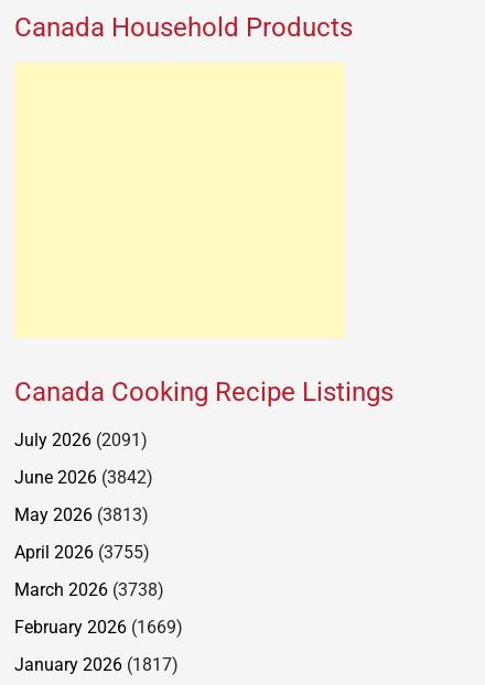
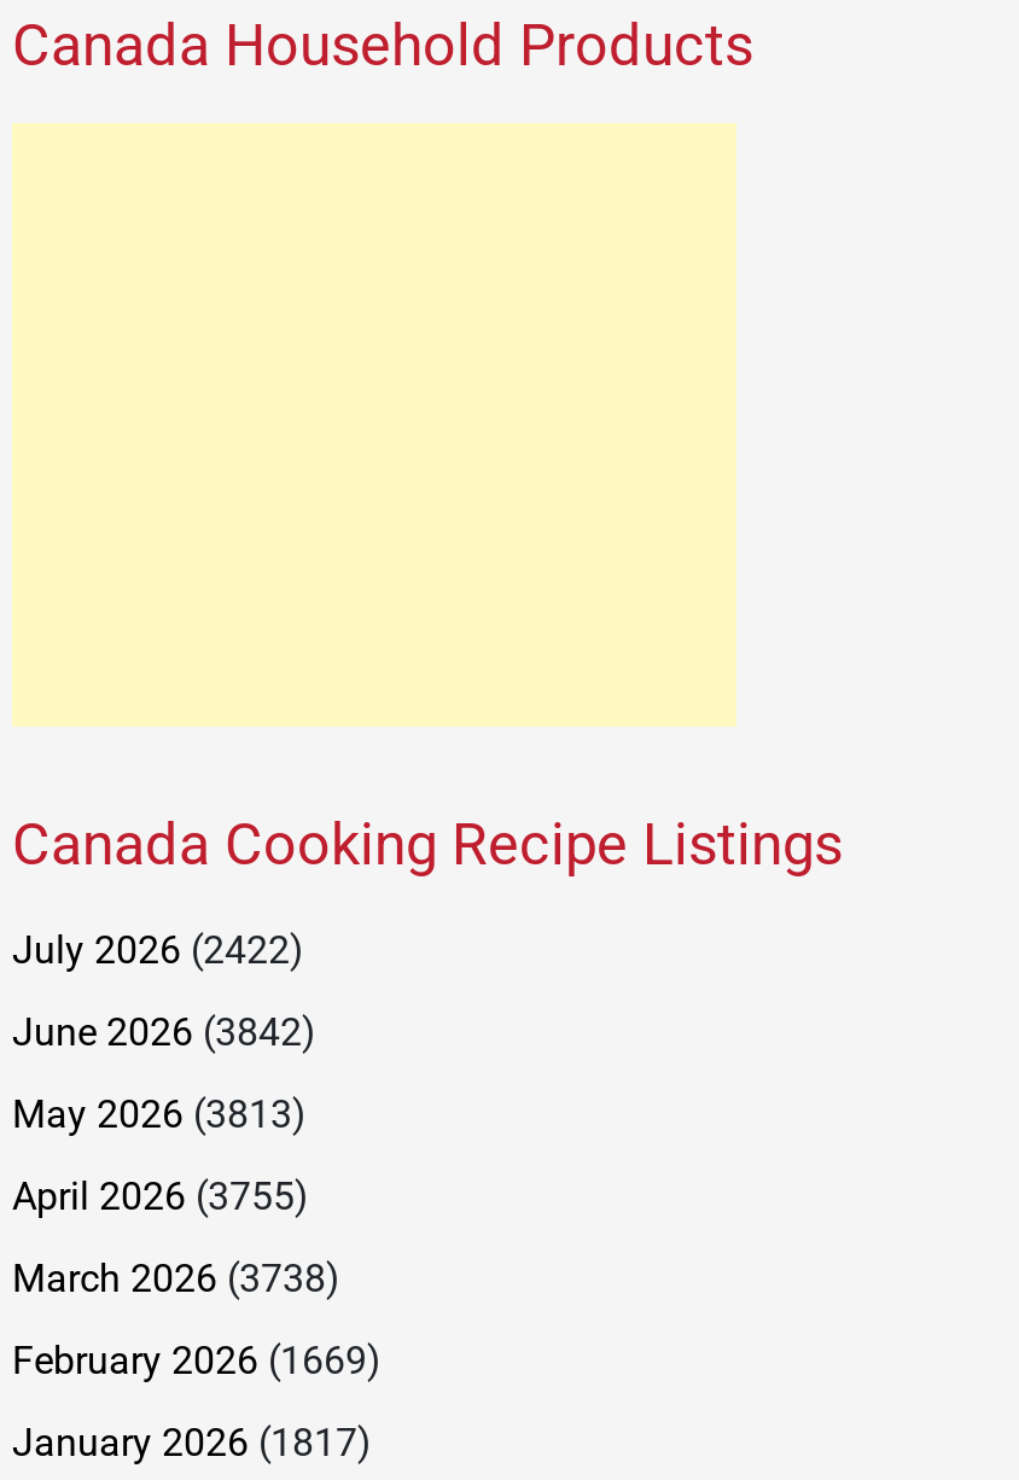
[14,430,148,451] July 2026 (2091) -> [12,928,304,974] July 2026 (2422)

